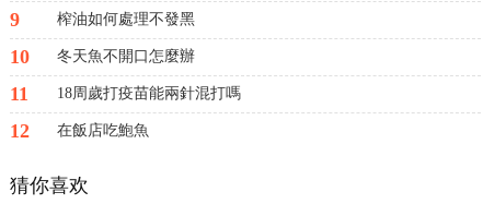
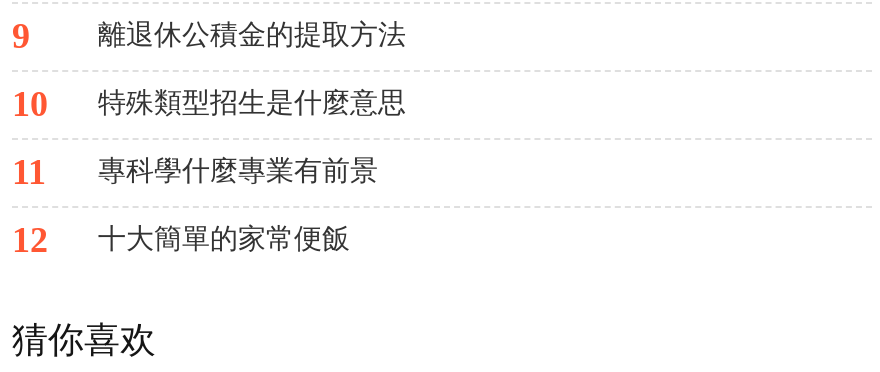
[57,11,195,27] 榨油如何處理不發黑 -> [98,20,406,50] 離退休公積金的提取方法
[57,48,195,64] 冬天魚不開口怎麼辦 -> [98,88,406,118] 特殊類型招生是什麼意思
[57,85,241,102] 18周歲打疫苗能兩針混打嗎 -> [98,156,378,186] 專科學什麼專業有前景
[57,122,149,139] 在飯店吃鮑魚 -> [98,224,350,254] 十大簡單的家常便飯

